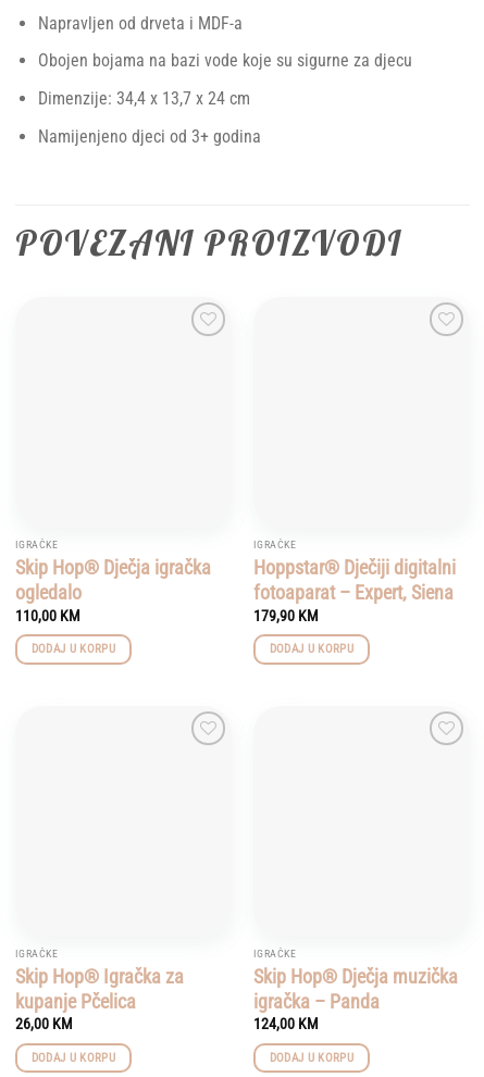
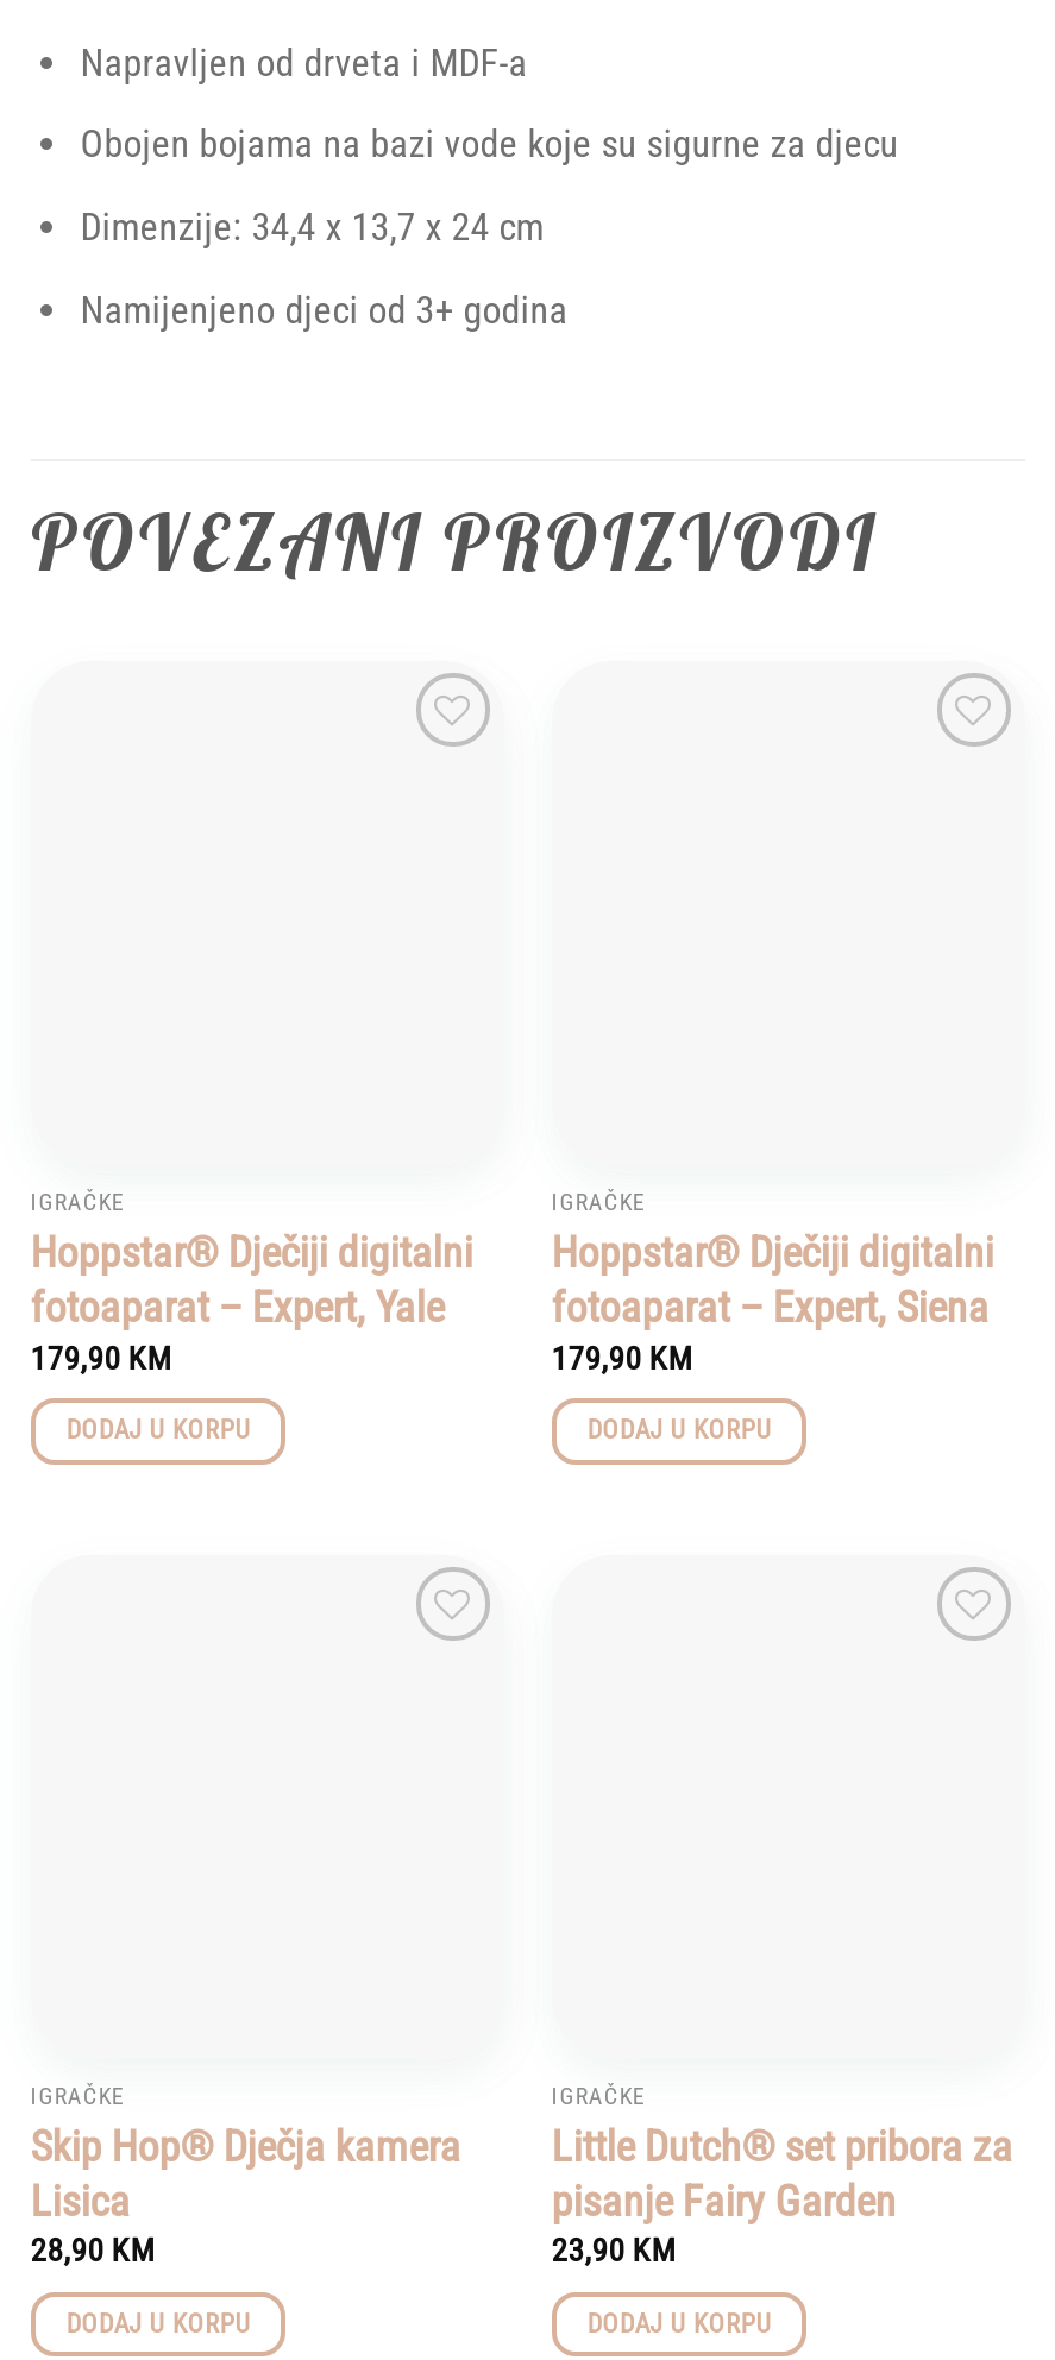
[15,556,211,624] Skip Hop® Dječja igračka | ogledalo | 110,00 KM -> [30,1228,473,1376] Hoppstar® Dječiji digitalni | fotoaparat – Expert, Yale | 179,90 KM
[15,965,184,1033] Skip Hop® Igračka za | kupanje Pčelica | 26,00 KM -> [30,2122,461,2269] Skip Hop® Dječja kamera | Lisica | 28,90 KM
[253,965,458,1033] Skip Hop® Dječja muzička | igračka – Panda | 124,00 KM -> [551,2122,1013,2269] Little Dutch® set pribora za | pisanje Fairy Garden | 23,90 KM

